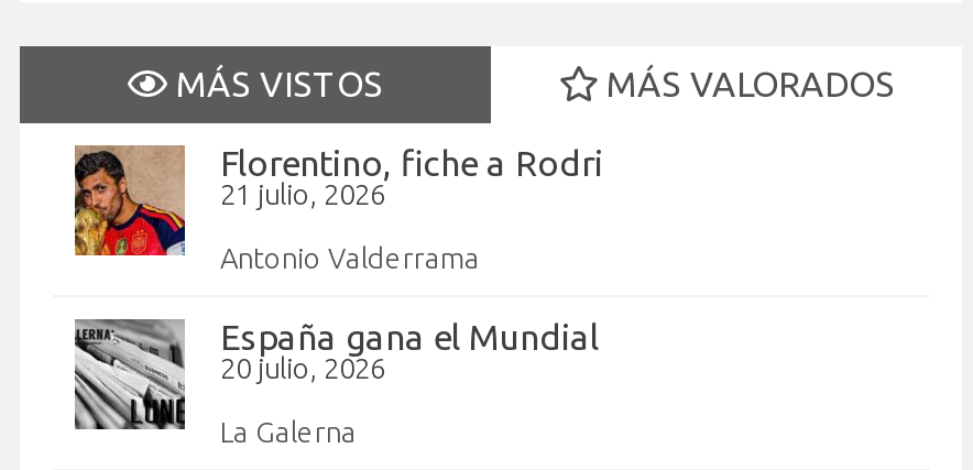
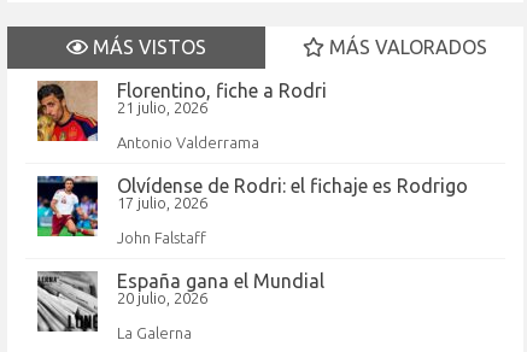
none -> [36,174,468,245] [image] | Olvídense de Rodri: el fichaje es Rodrigo | 17 julio, 2026 | John Falstaff

